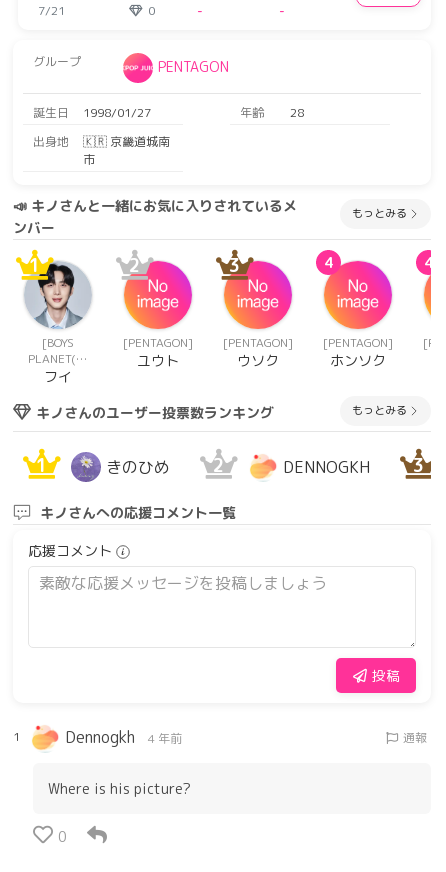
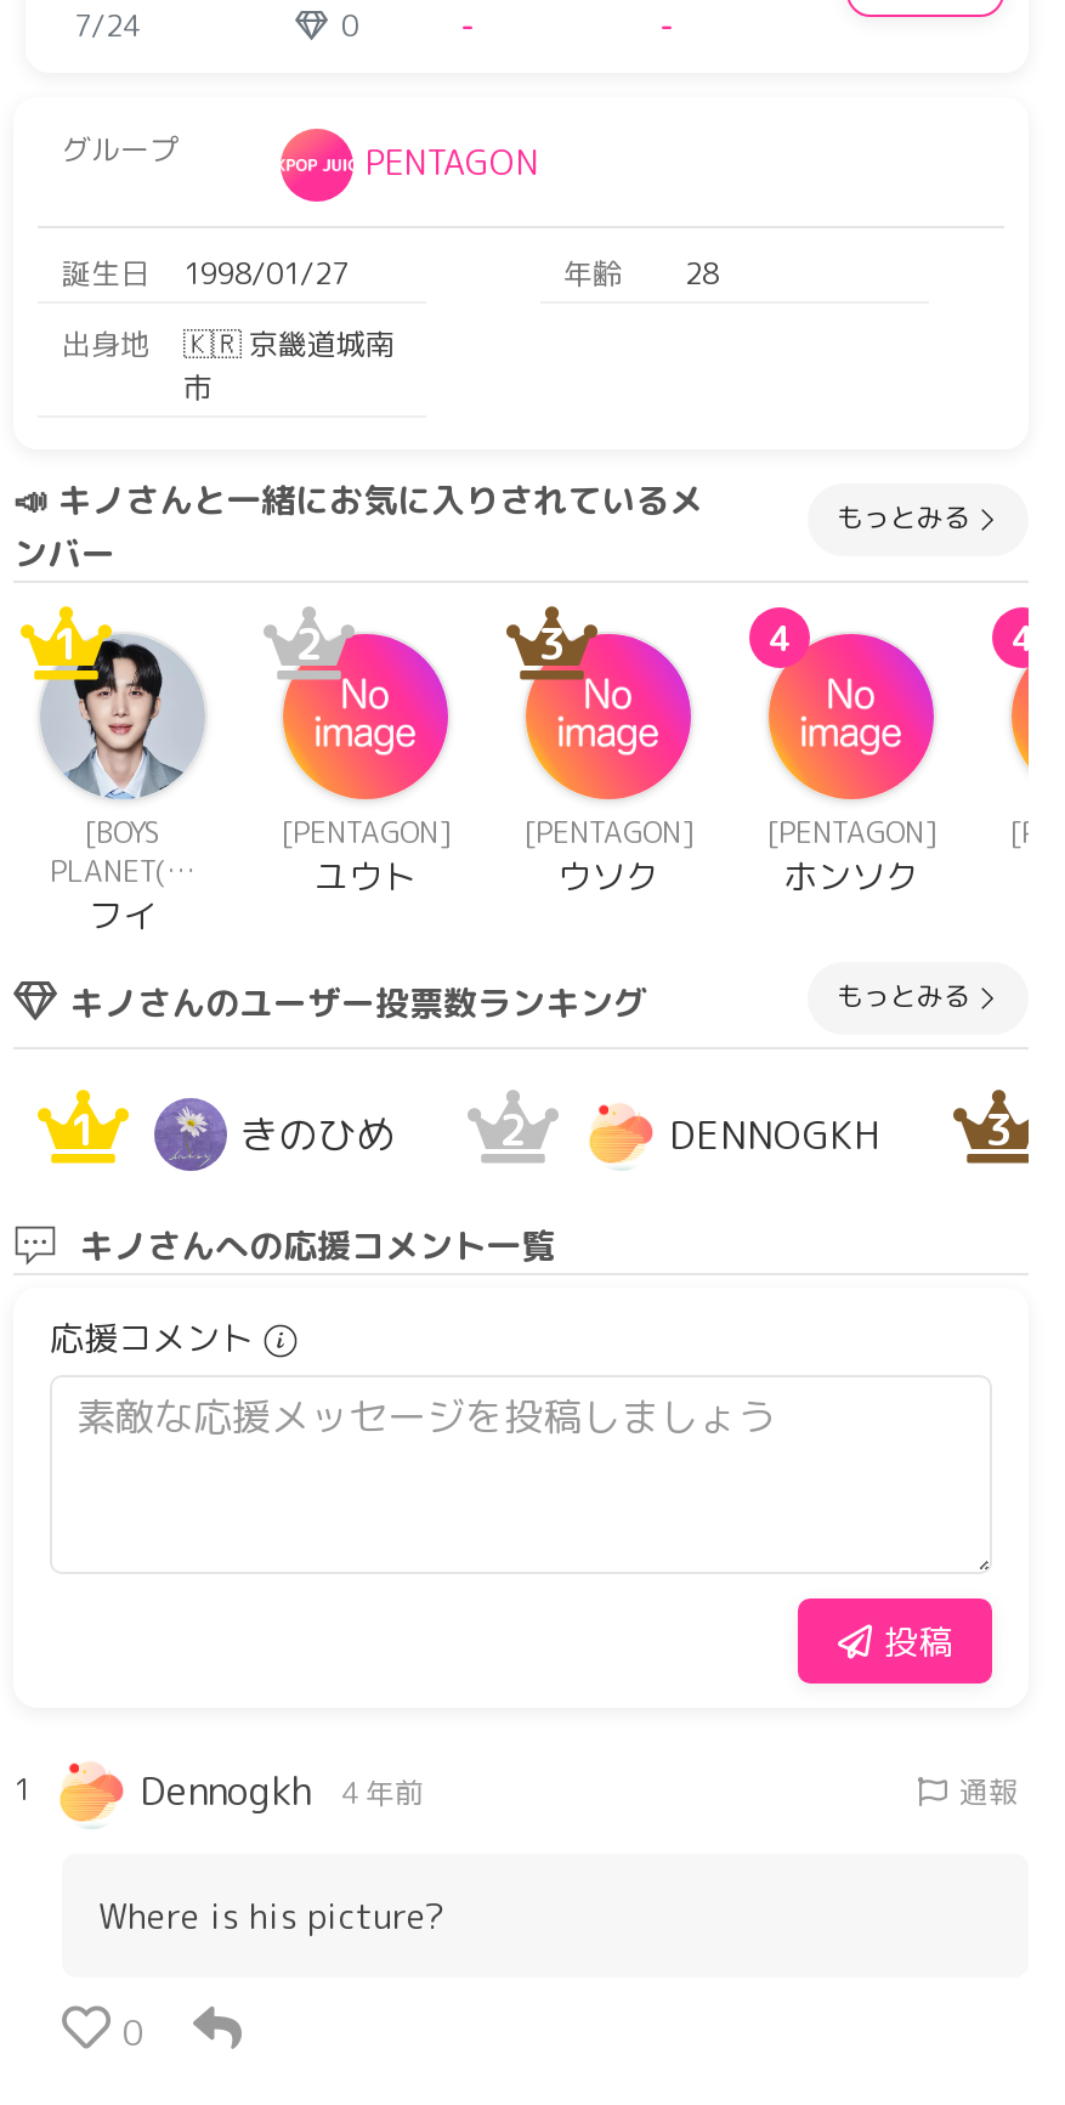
[38,2,65,19] 7/21 -> [74,5,140,46] 7/24

